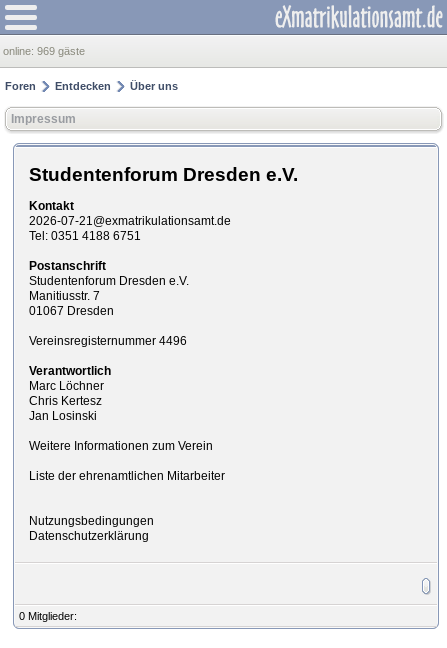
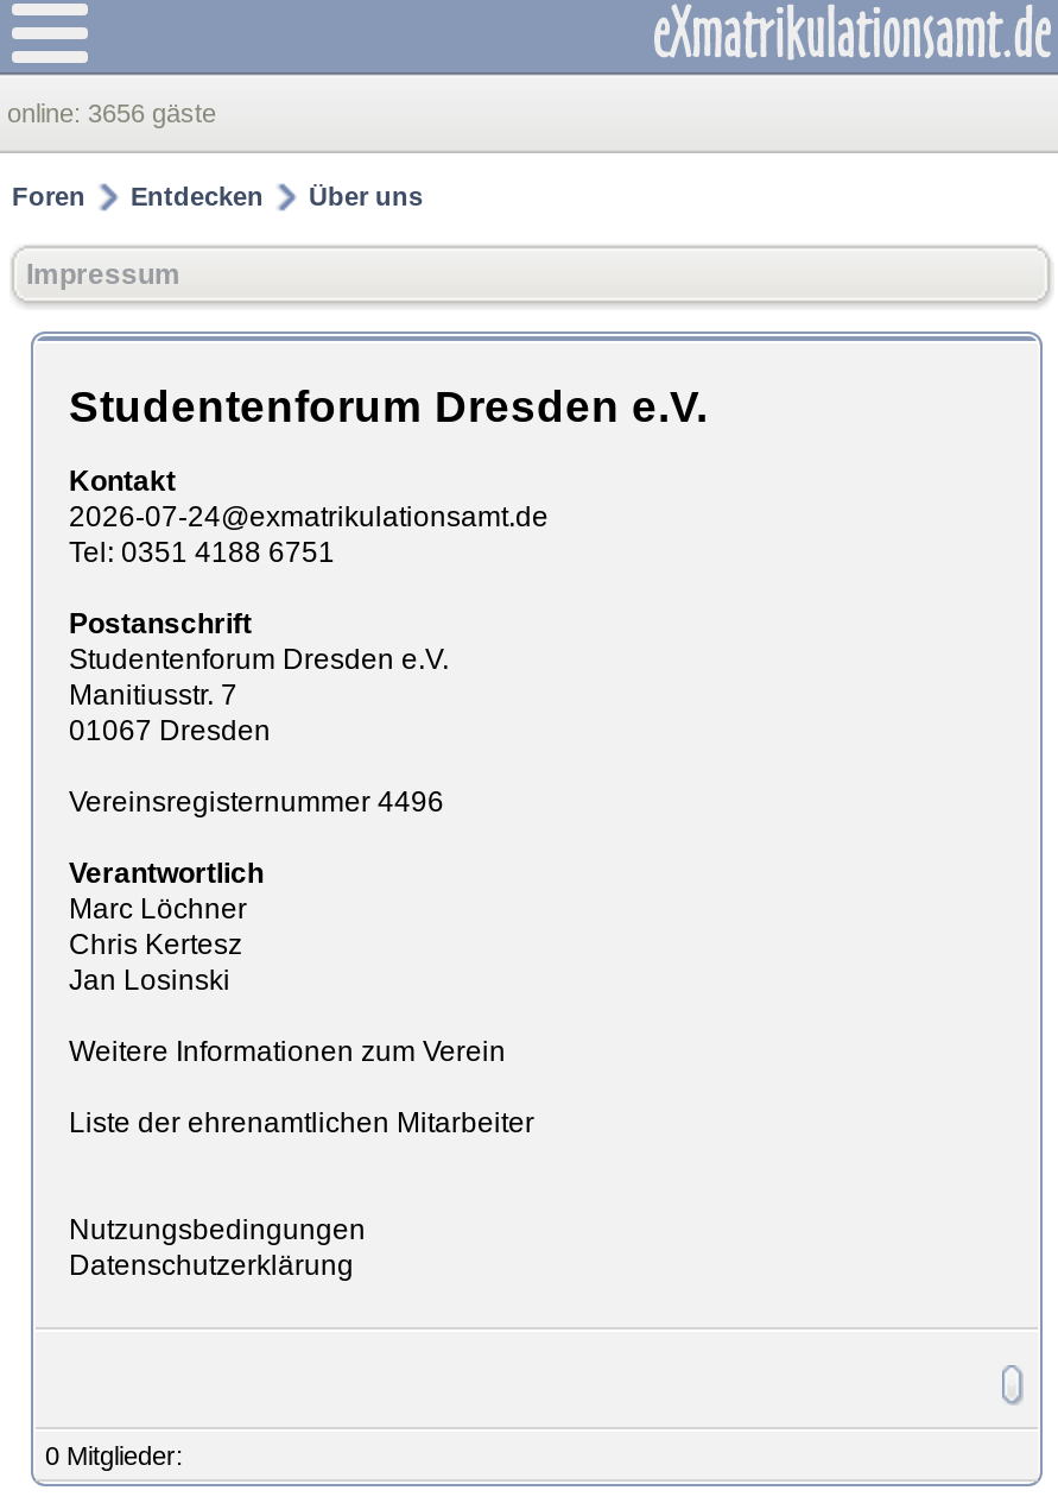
[3,45,85,57] online: 969 gäste -> [7,99,216,127] online: 3656 gäste
[29,214,231,228] 2026-07-21@exmatrikulationsamt.de -> [69,500,549,533] 2026-07-24@exmatrikulationsamt.de

